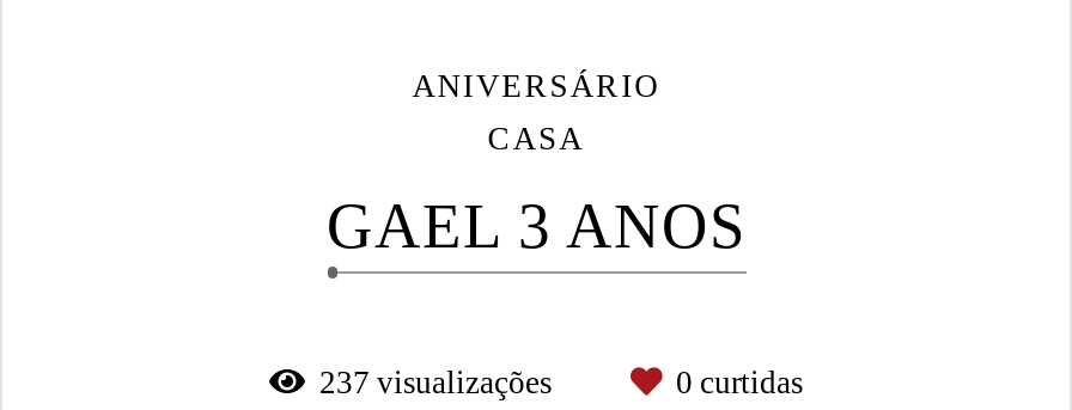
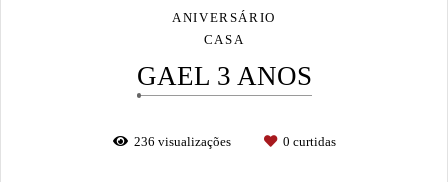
[319,363,559,399] 237 visualizações -> [133,134,233,149] 236 visualizações

